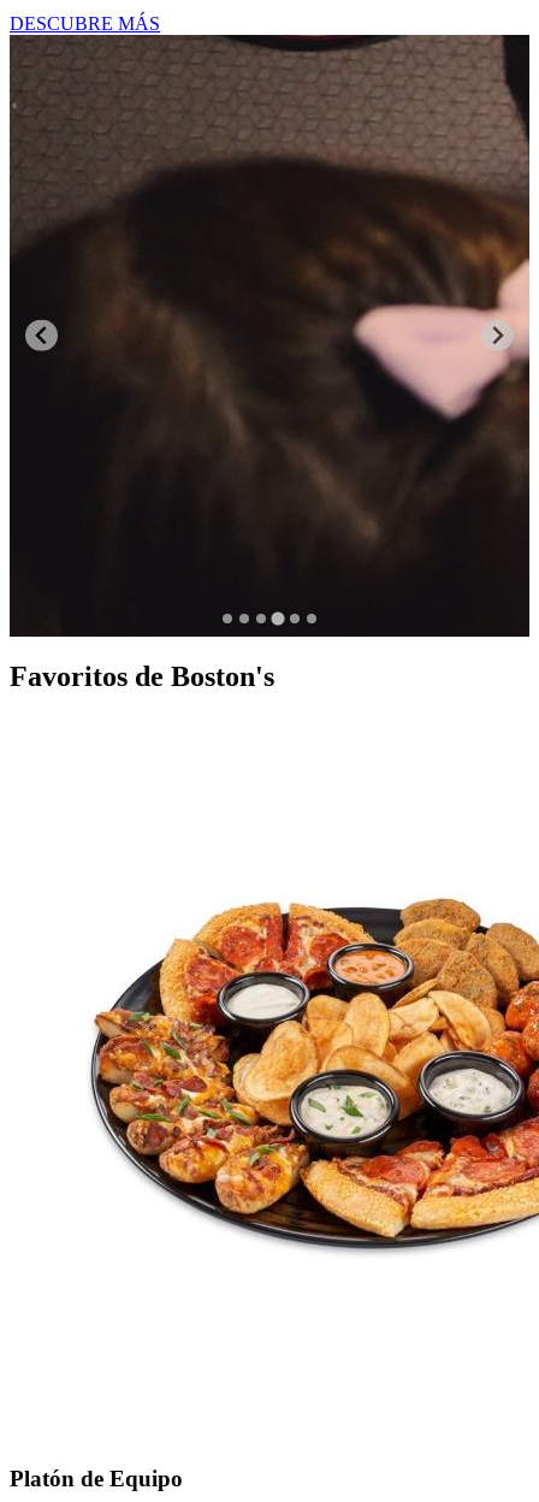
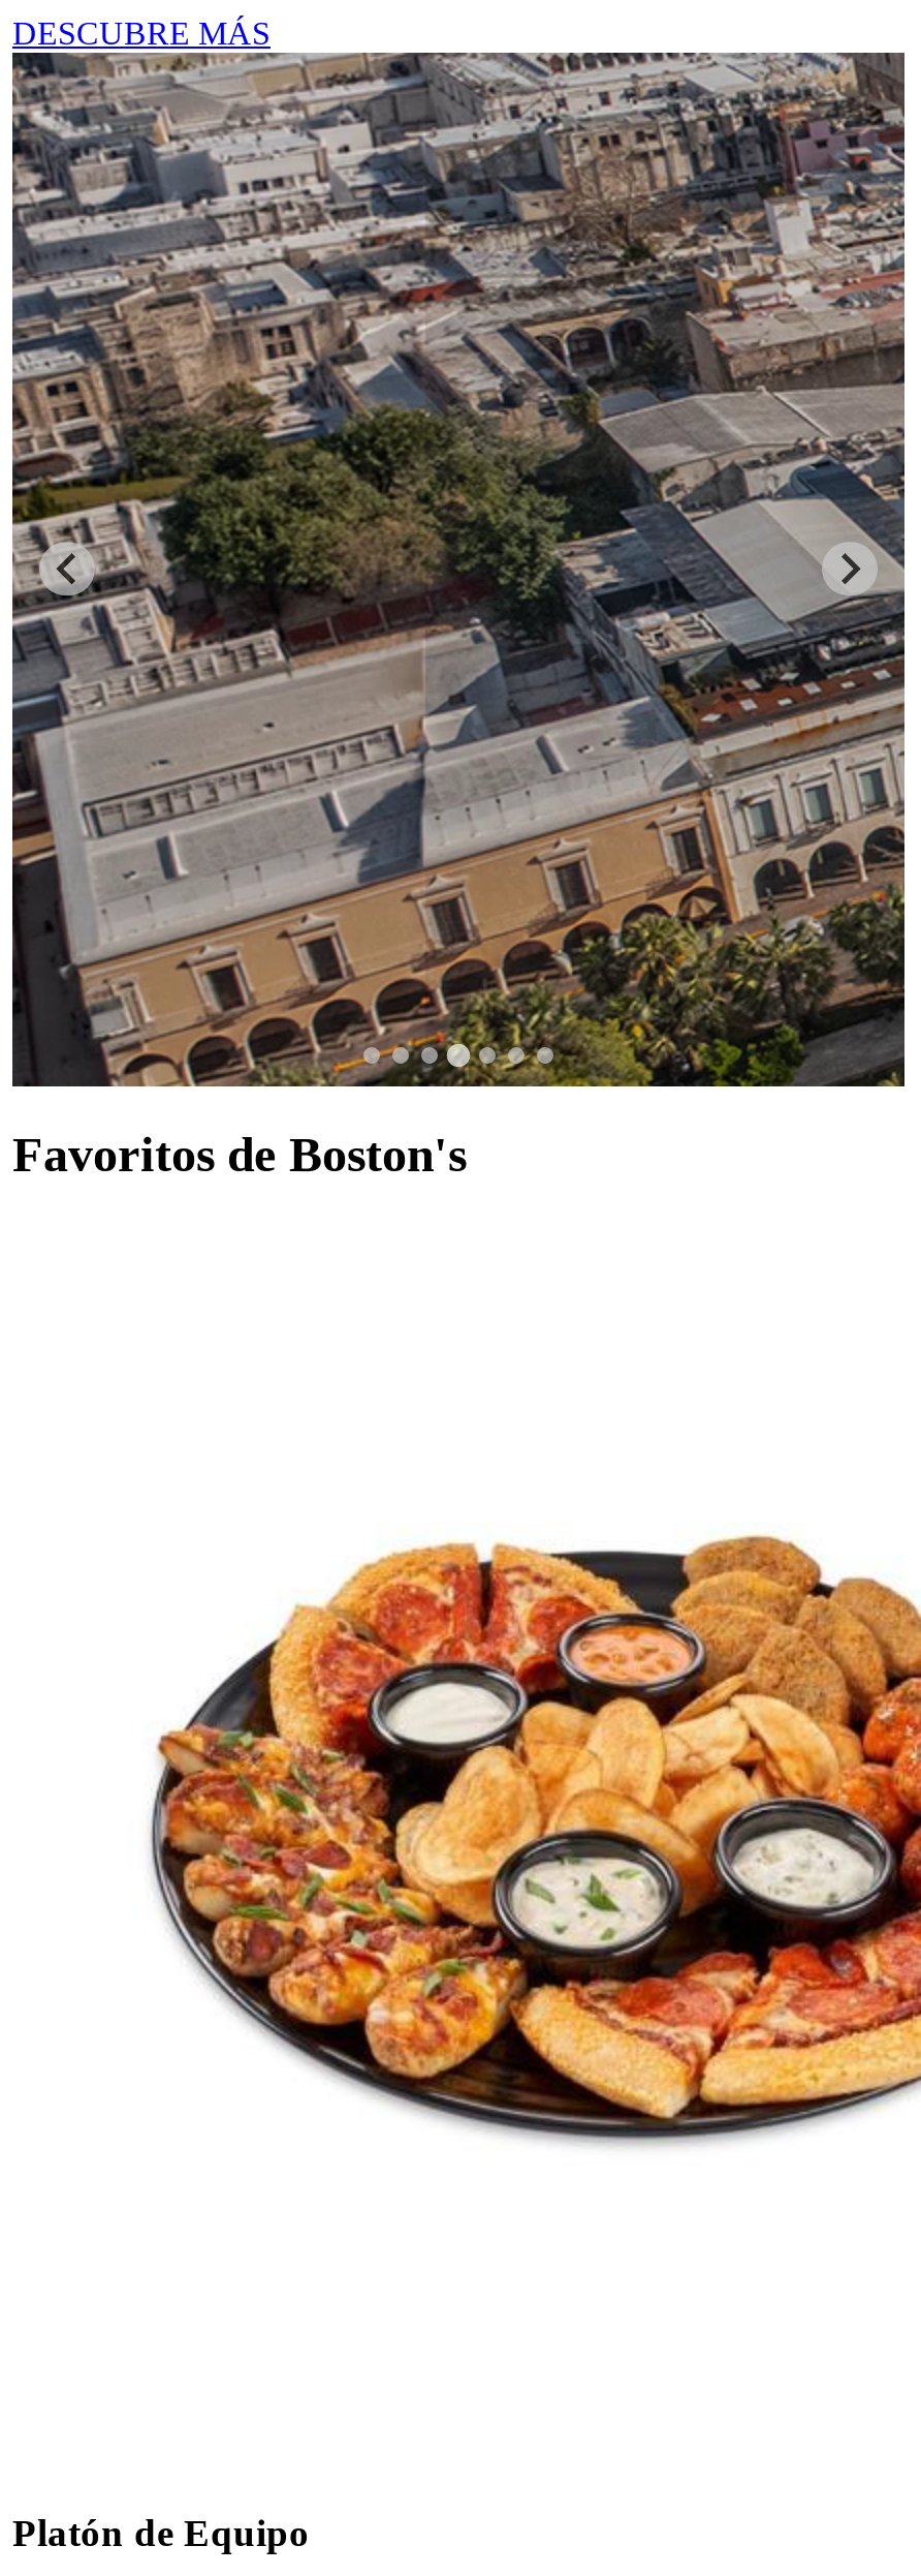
[8,35,531,638] [image] -> [10,51,907,1088] [image]

